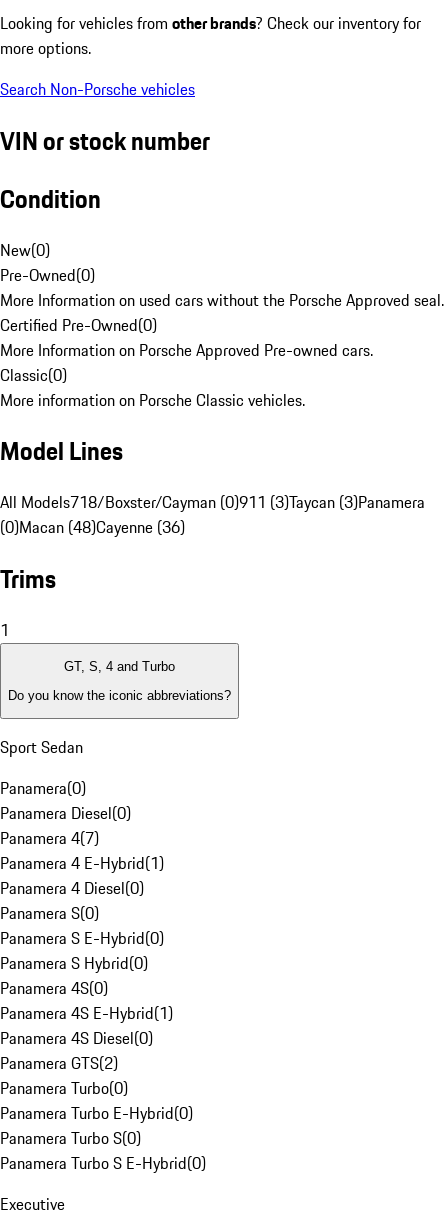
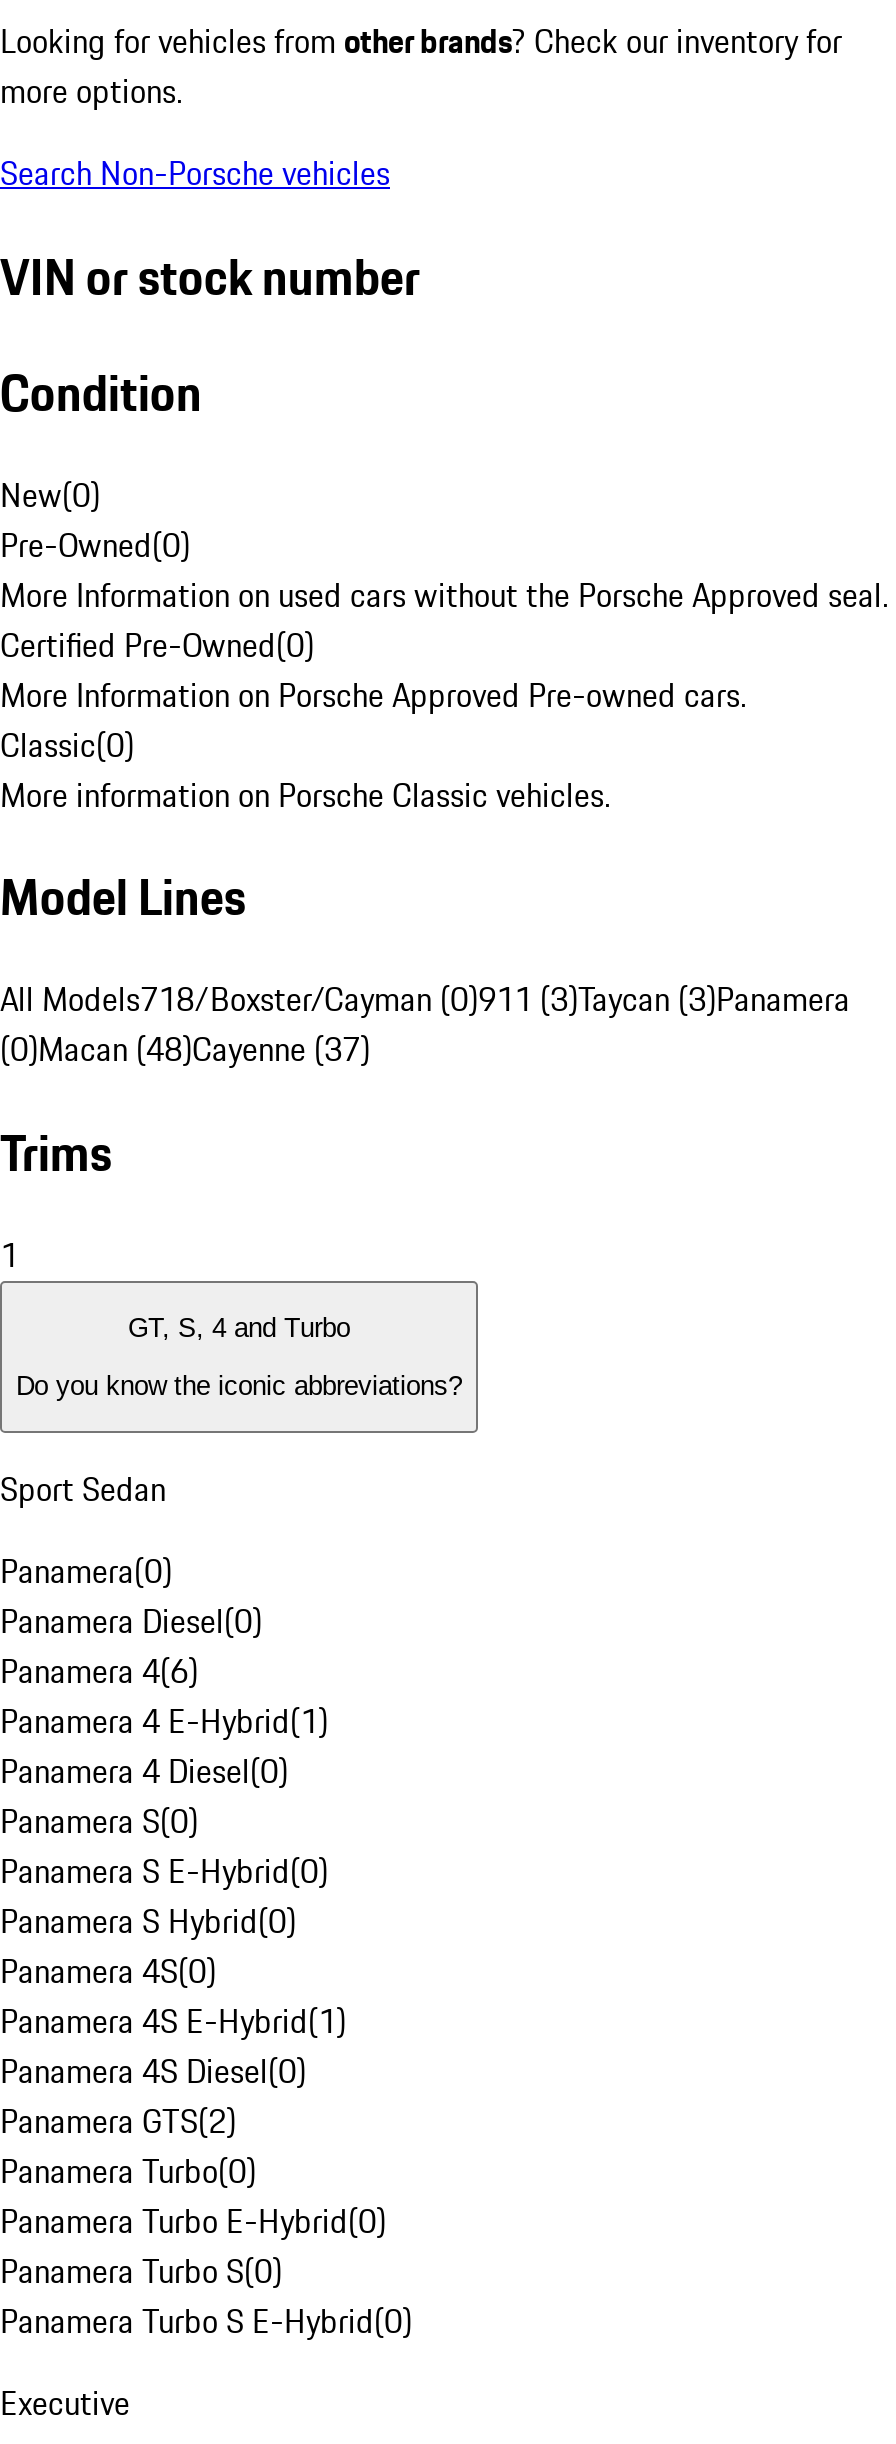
[0,515,185,539] (0)Macan (48)Cayenne (36) -> [0,1026,370,1074] (0)Macan (48)Cayenne (37)
[0,826,99,850] Panamera 4(7) -> [0,1647,198,1695] Panamera 4(6)

